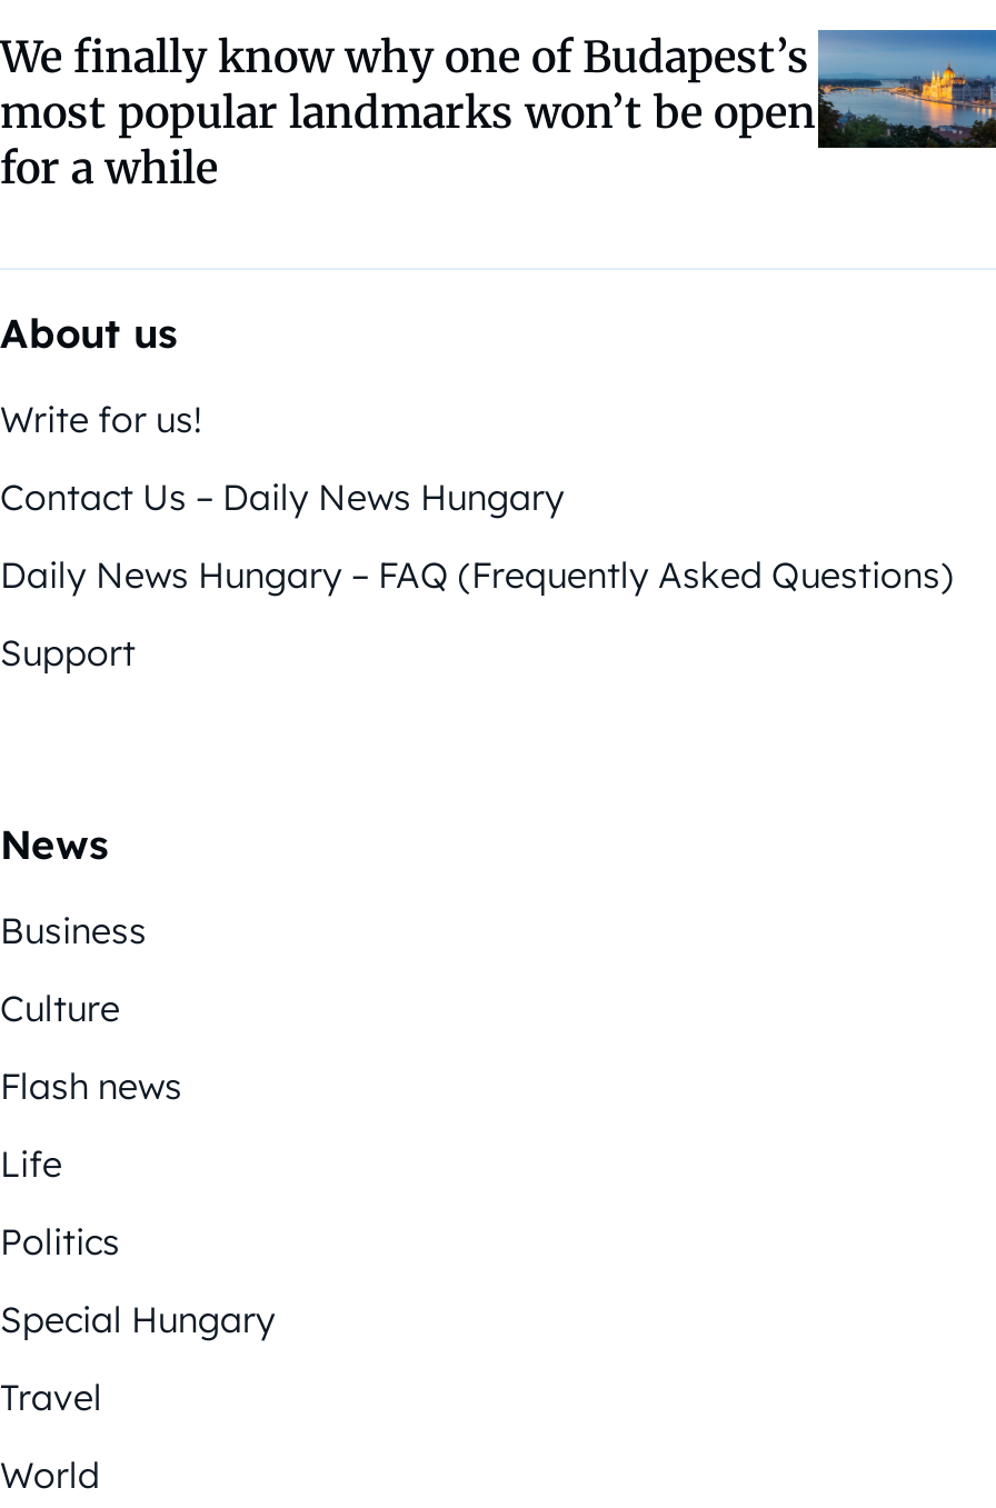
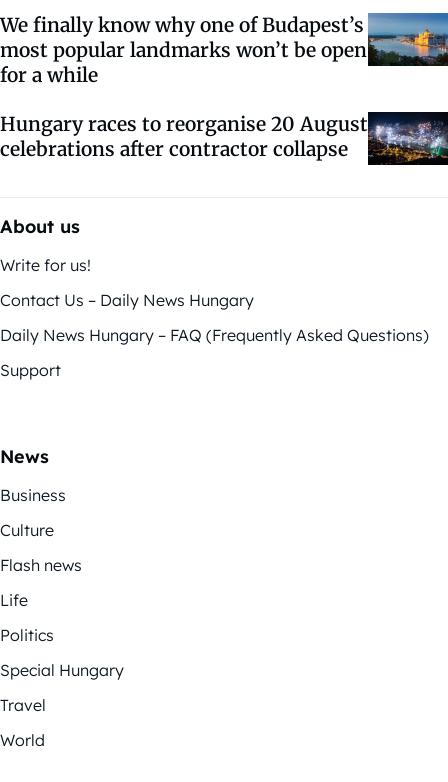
none -> [0,111,445,166] [image] | Hungary races to reorganise 20 August | celebrations after contractor collapse

